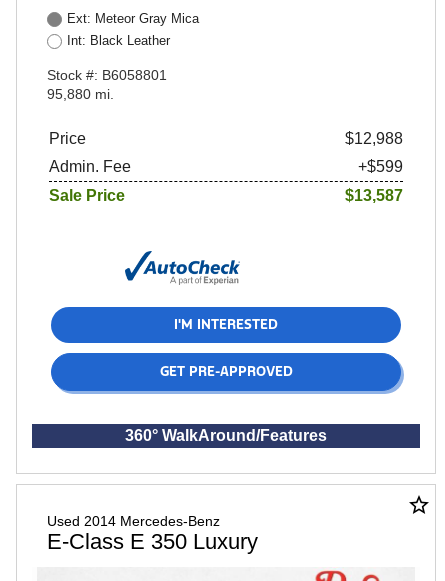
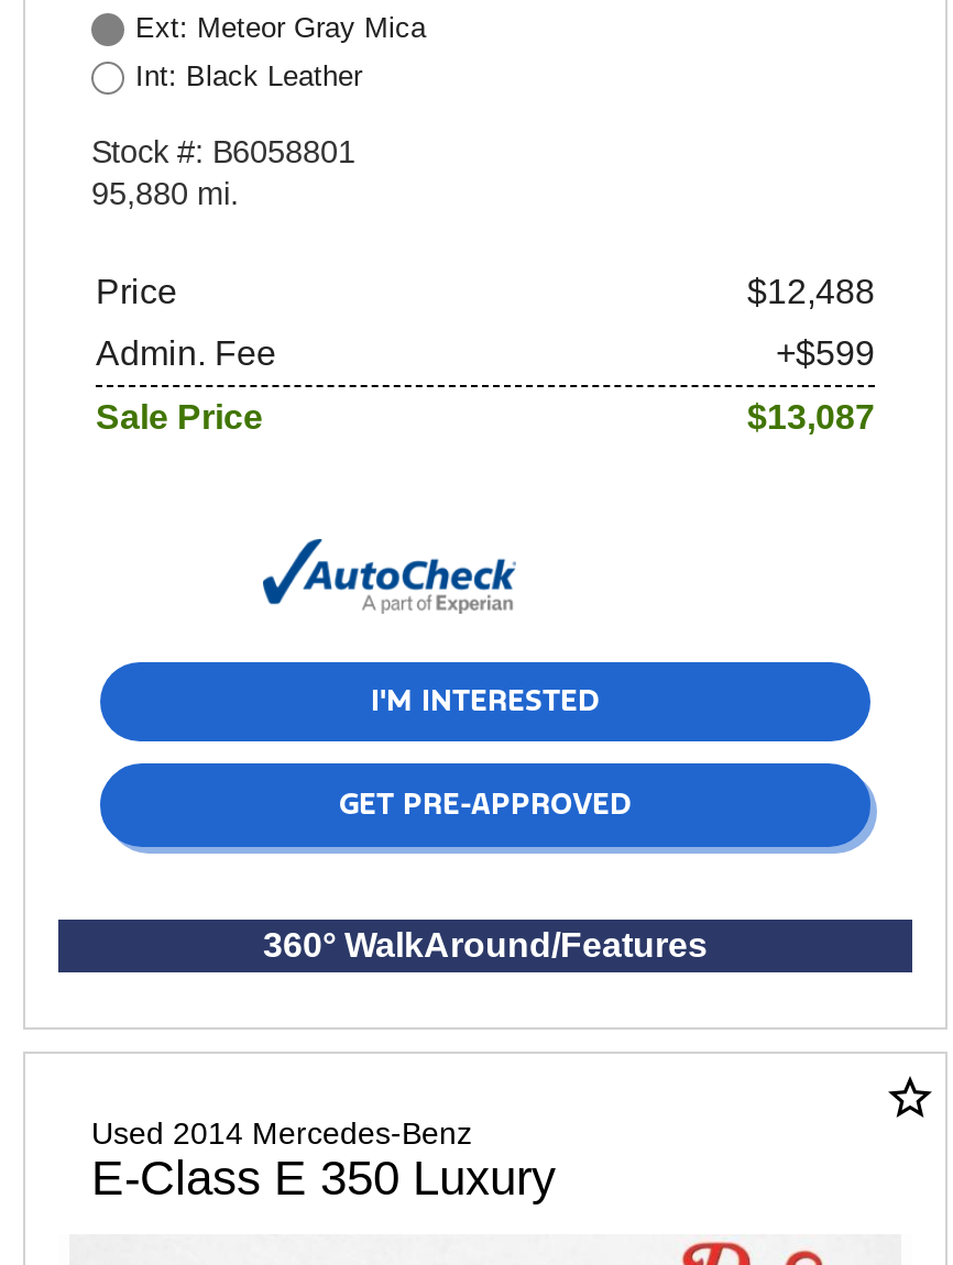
[345,130,403,147] $12,988 -> [747,274,875,311] $12,488
[345,187,403,204] $13,587 -> [747,399,875,437] $13,087

